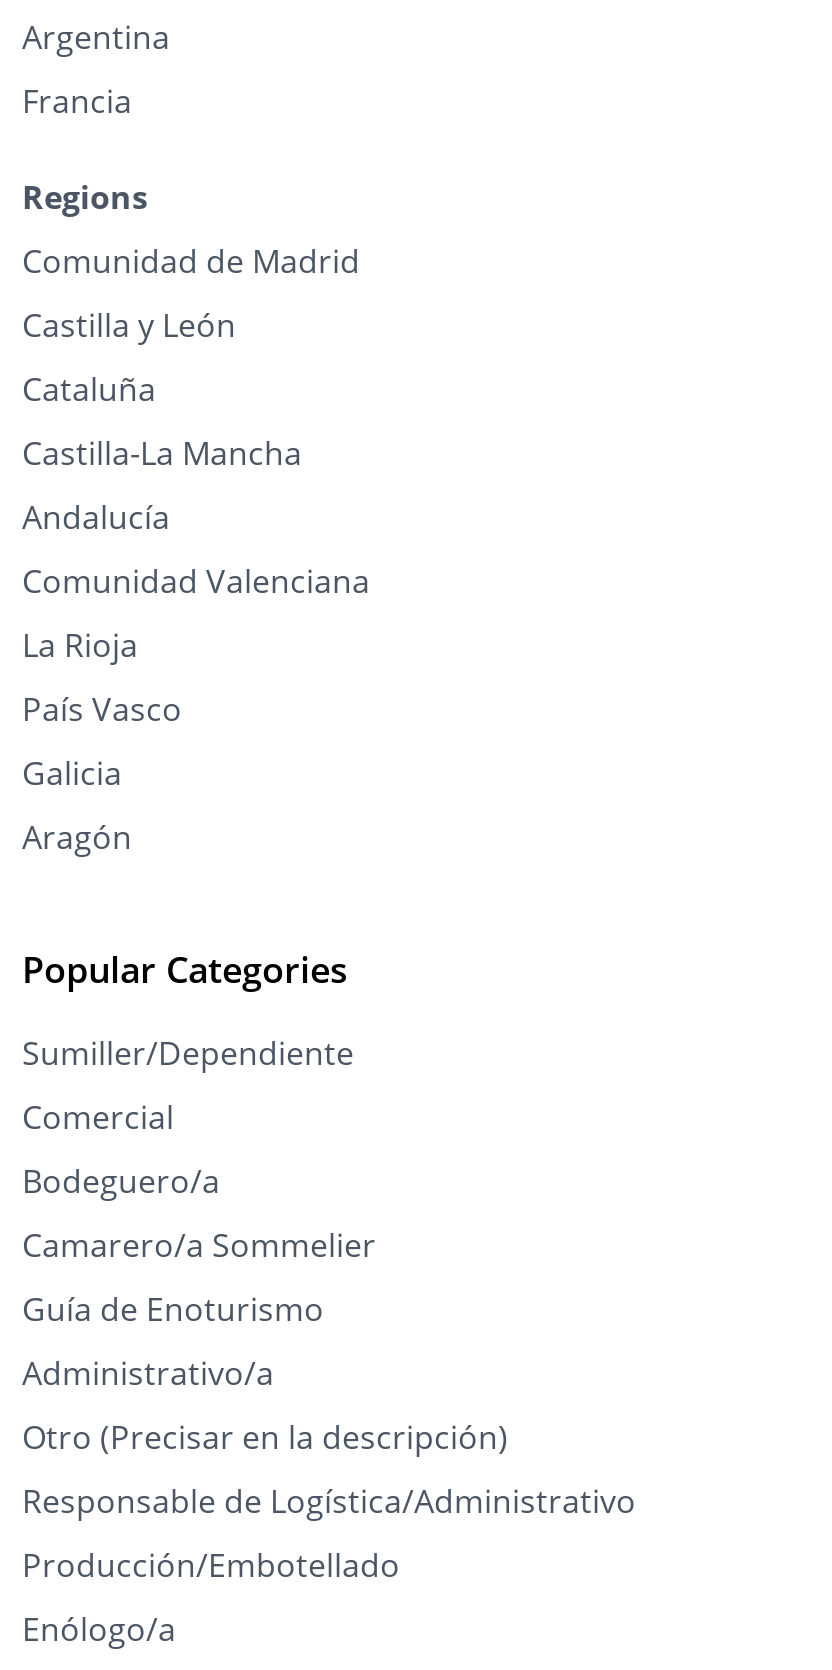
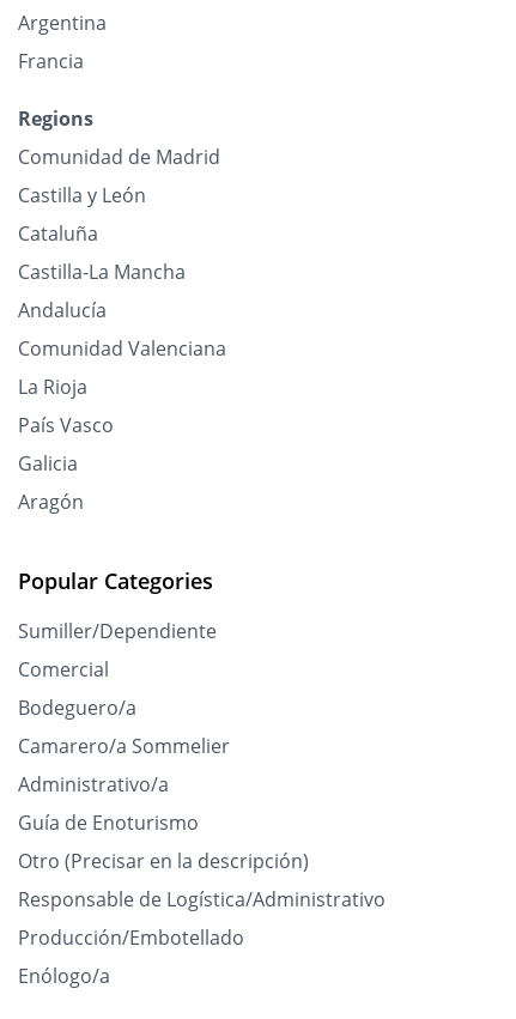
moved [22,1287,324,1331] -> [18,809,199,836]: Guía de Enoturismo
moved [22,1351,274,1395] -> [18,771,169,797]: Administrativo/a

